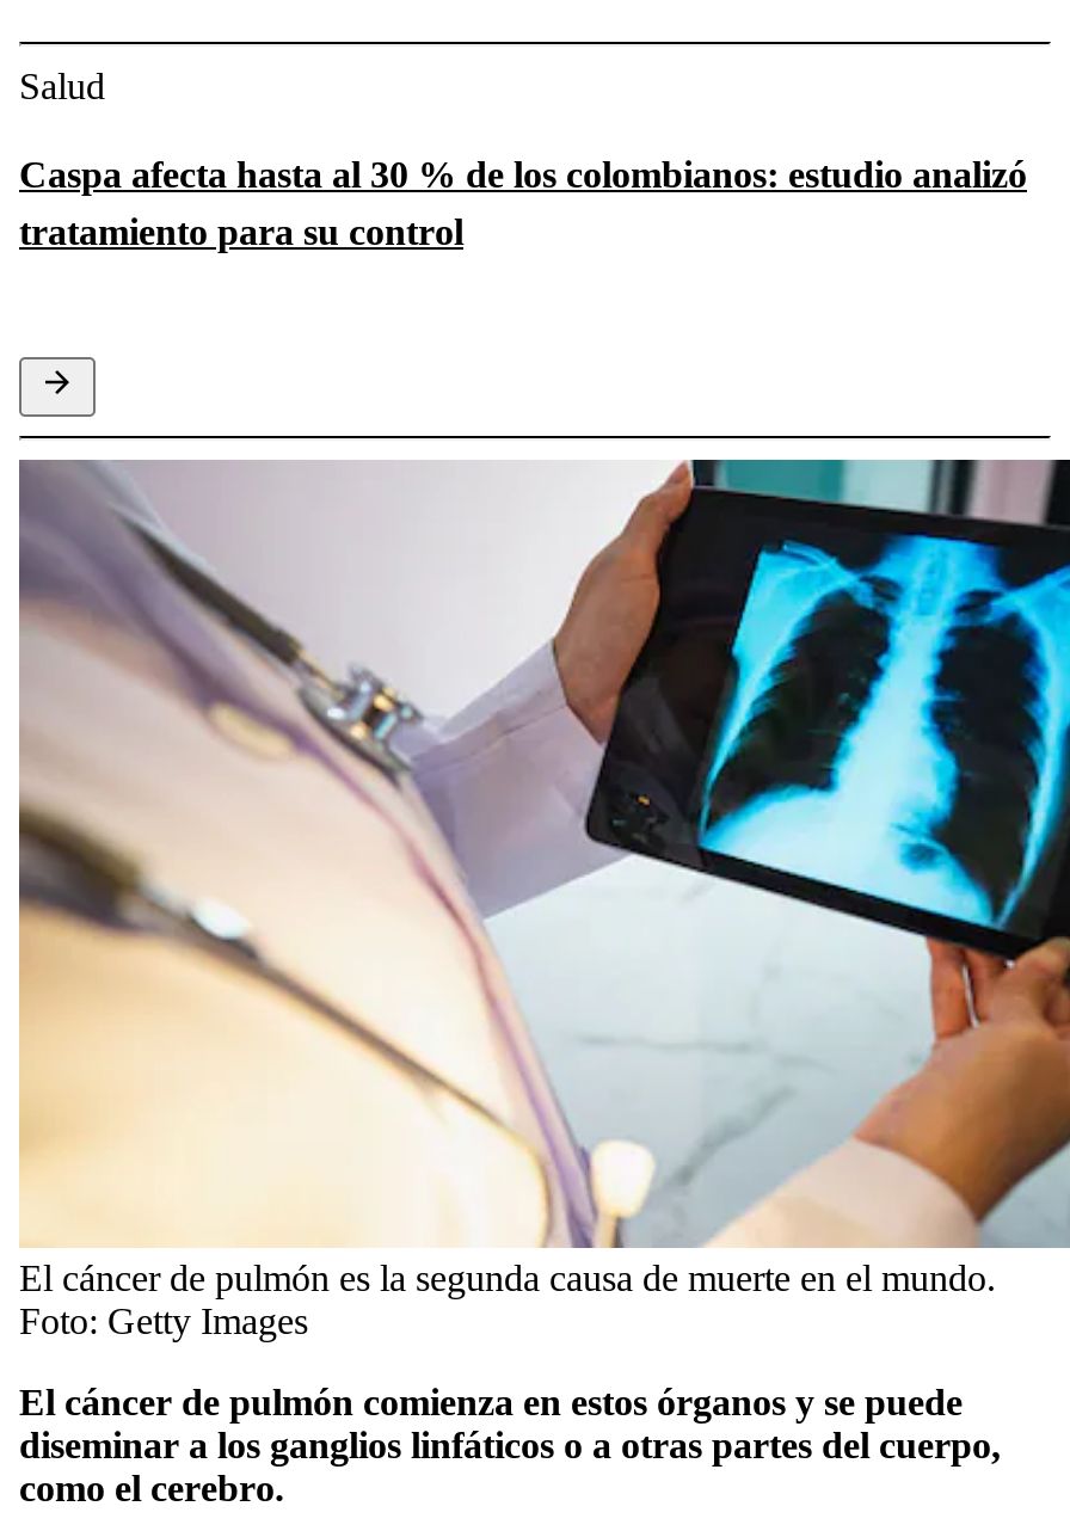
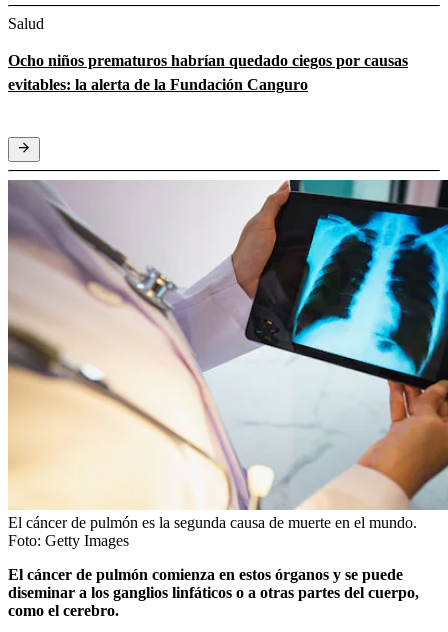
[19,153,1027,251] Caspa afecta hasta al 30 % de los colombianos: estudio analizó | tratamiento para su control -> [8,52,408,93] Ocho niños prematuros habrían quedado ciegos por causas | evitables: la alerta de la Fundación Canguro

